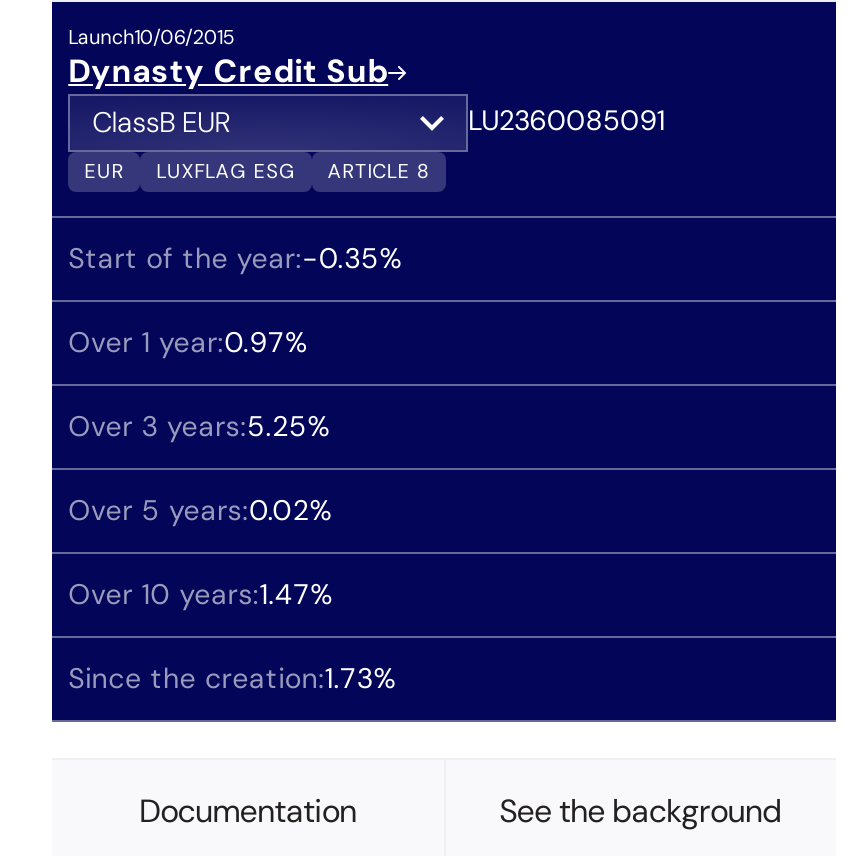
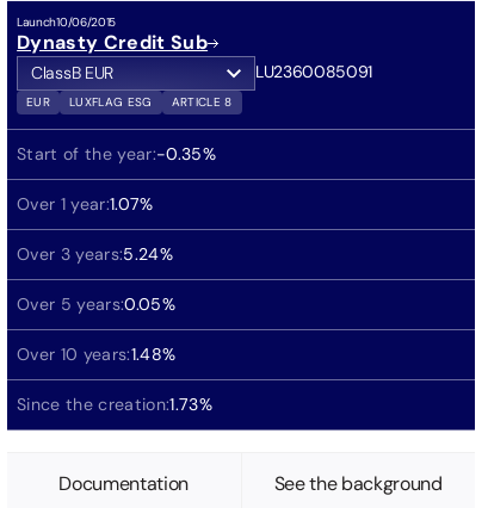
[68,324,308,360] Over 1 year:0.97% -> [17,193,154,215] Over 1 year:1.07%
[68,408,330,444] Over 3 years:5.25% -> [17,244,173,265] Over 3 years:5.24%
[68,492,332,528] Over 5 years:0.02% -> [17,294,176,315] Over 5 years:0.05%
[68,576,333,612] Over 10 years:1.47% -> [17,344,176,365] Over 10 years:1.48%

